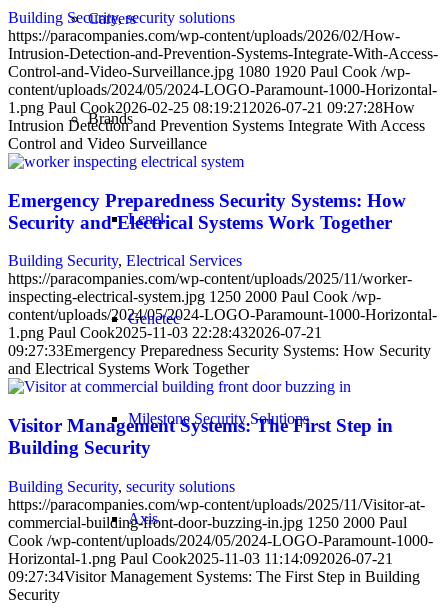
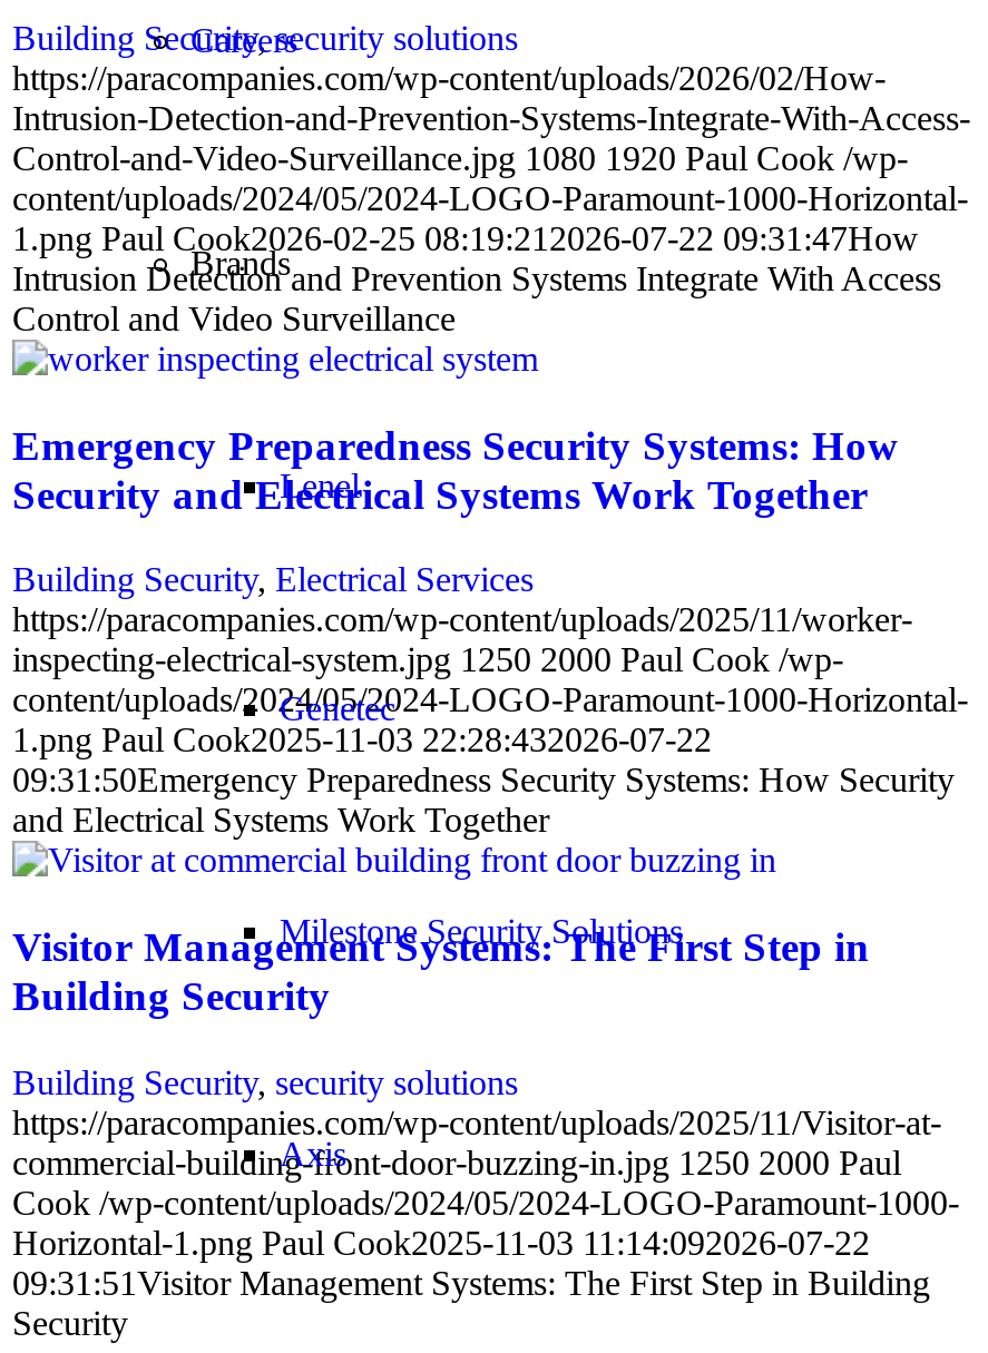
[8,99,415,116] 1.png Paul Cook2026-02-25 08:19:21 2026-07-21 09:27:28How -> [12,219,919,257] 1.png Paul Cook2026-02-25 08:19:21 2026-07-22 09:31:47How
[8,324,322,341] 1.png Paul Cook2025-11-03 22:28:432026-07-21 -> [12,721,712,759] 1.png Paul Cook2025-11-03 22:28:432026-07-22
[8,342,431,359] 09:27:33Emergency Preparedness Security Systems: How Security -> [12,761,955,799] 09:31:50Emergency Preparedness Security Systems: How Security
[8,550,393,567] Horizontal-1.png Paul Cook2025-11-03 11:14:092026-07-21 -> [12,1223,870,1261] Horizontal-1.png Paul Cook2025-11-03 11:14:092026-07-22
[8,568,420,585] 09:27:34 Visitor Management Systems: The First Step in Building -> [12,1263,930,1301] 09:31:51 Visitor Management Systems: The First Step in Building

